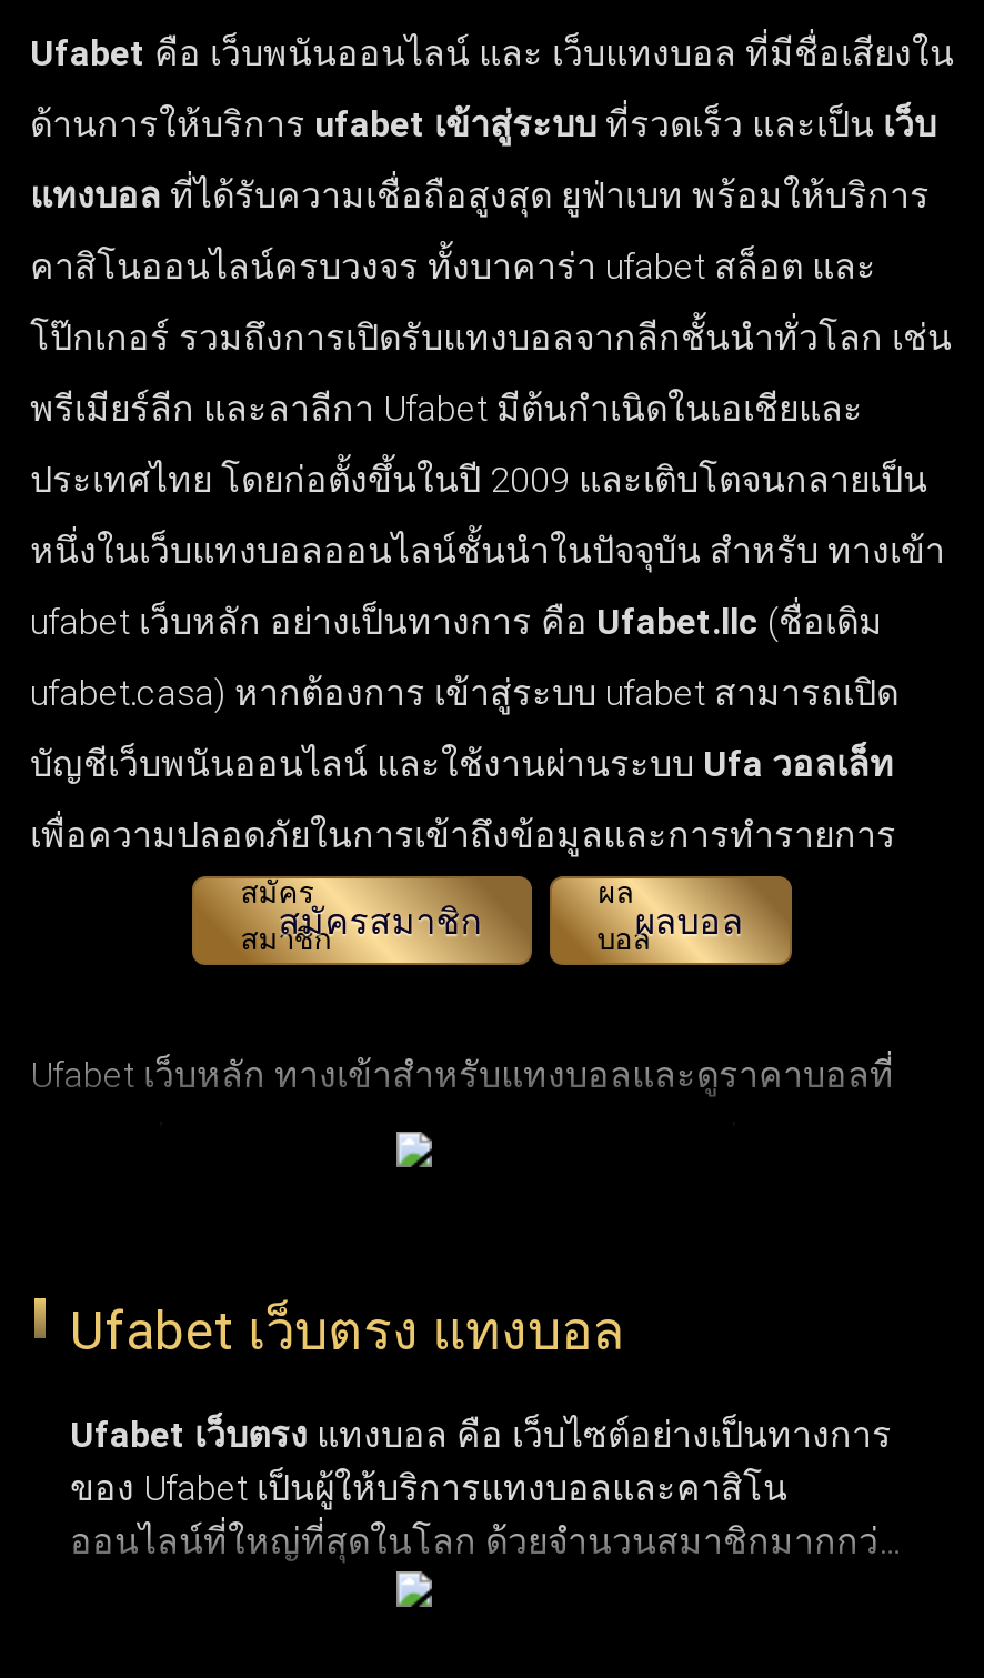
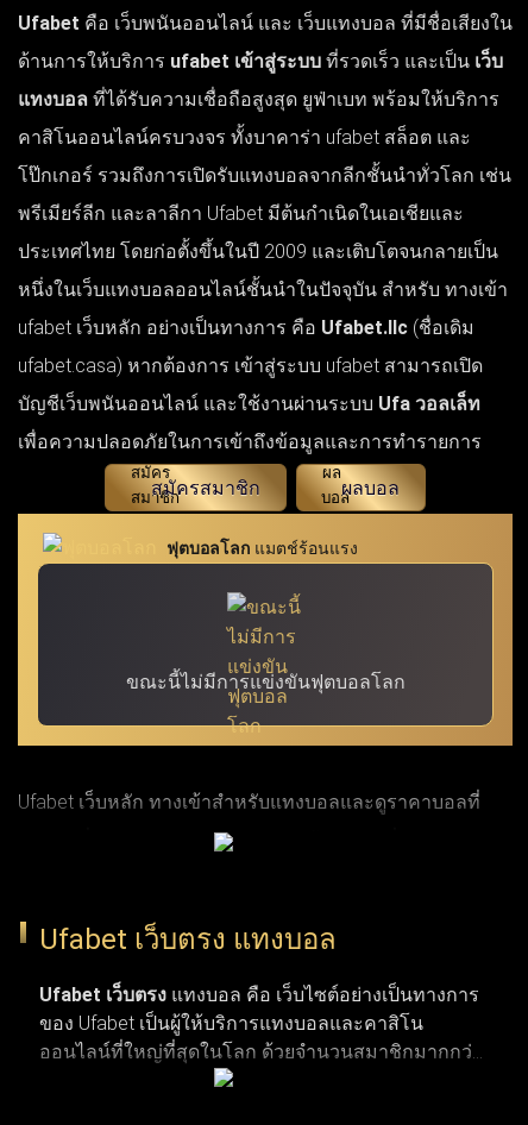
none -> [17,513,514,747] [image] | ฟุตบอลโลก แมตช์ร้อนแรง
none -> [125,671,405,693] ขณะนี้ไม่มีการแข่งขันฟุตบอลโลก

